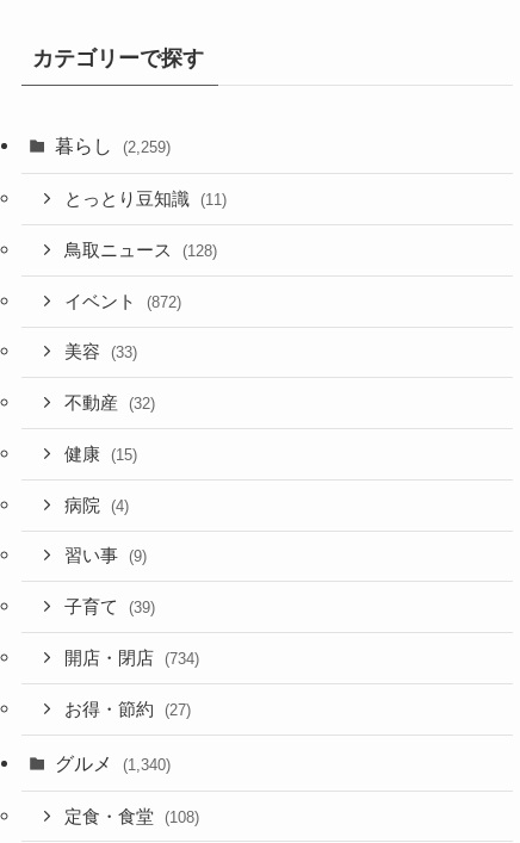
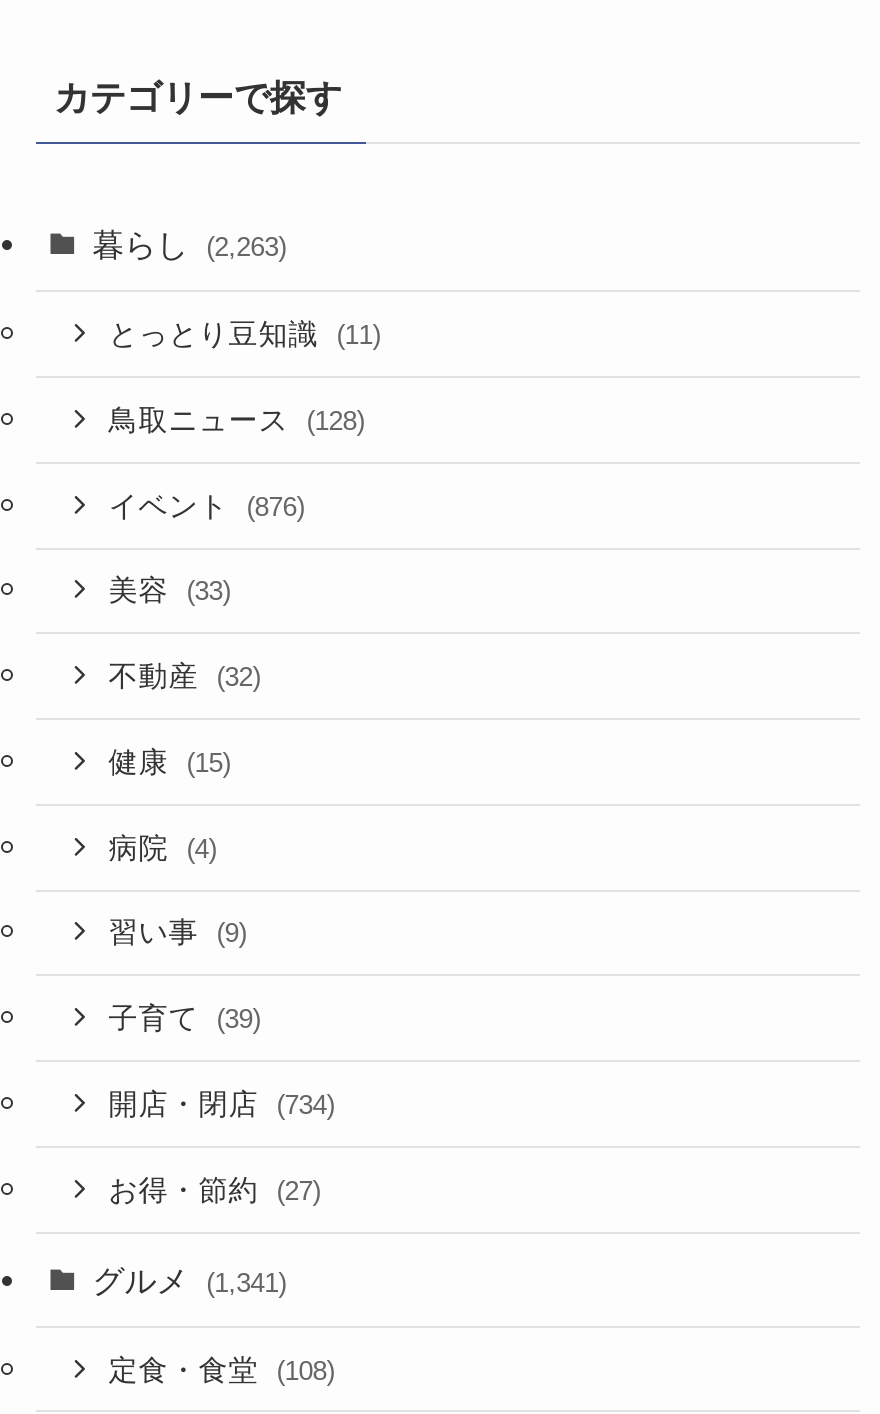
[55,135,171,156] 暮らし (2,259) -> [92,226,286,262] 暮らし (2,263)
[65,292,182,311] イベント (872) -> [108,489,304,521] イベント (876)
[55,752,171,773] グルメ (1,340) -> [92,1261,286,1297] グルメ (1,341)

